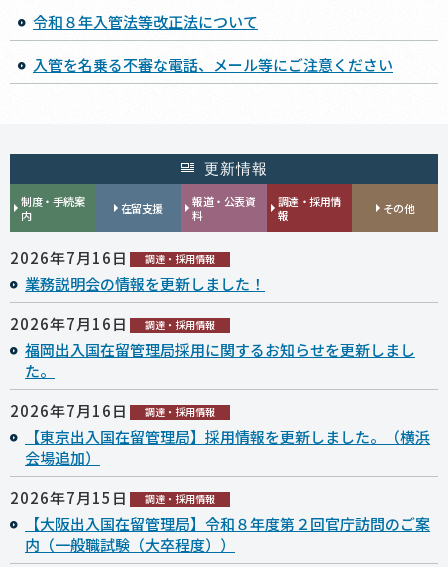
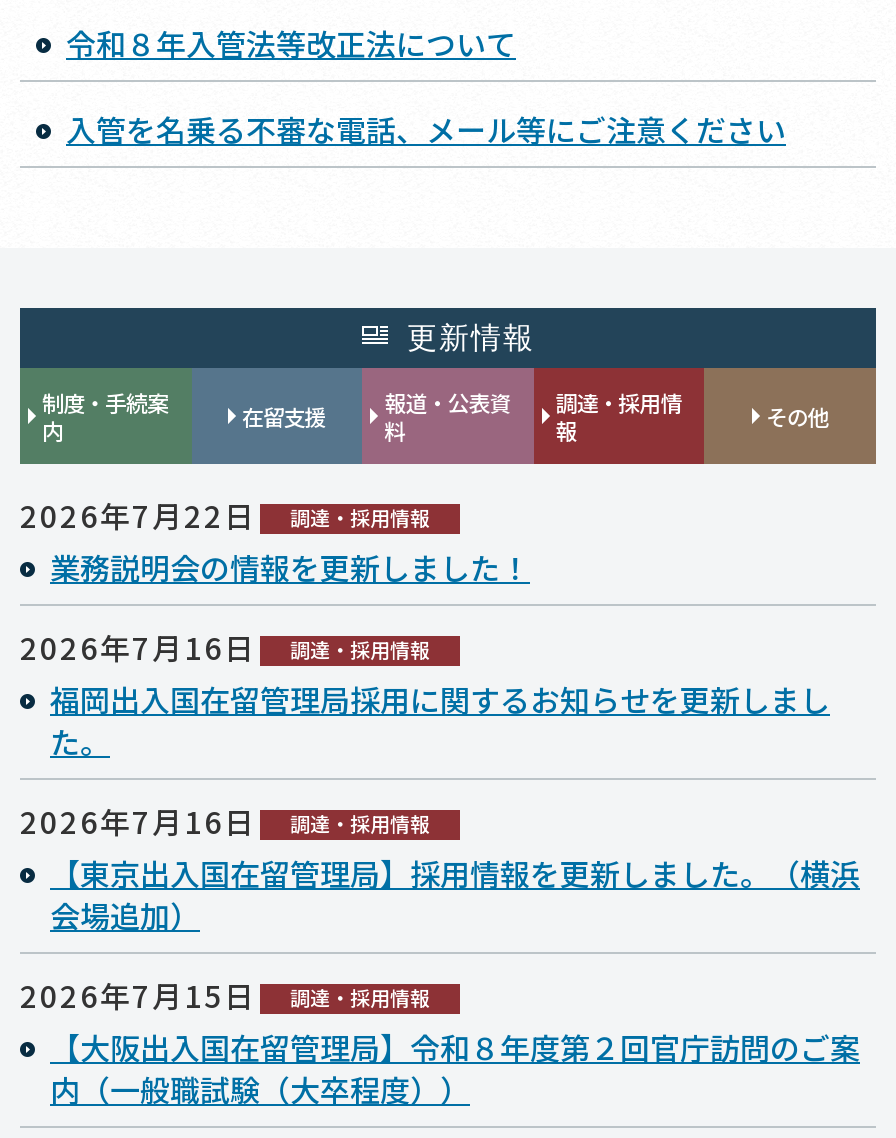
[10,247,128,268] 2026年7月16日 -> [20,494,256,536] 2026年7月22日

